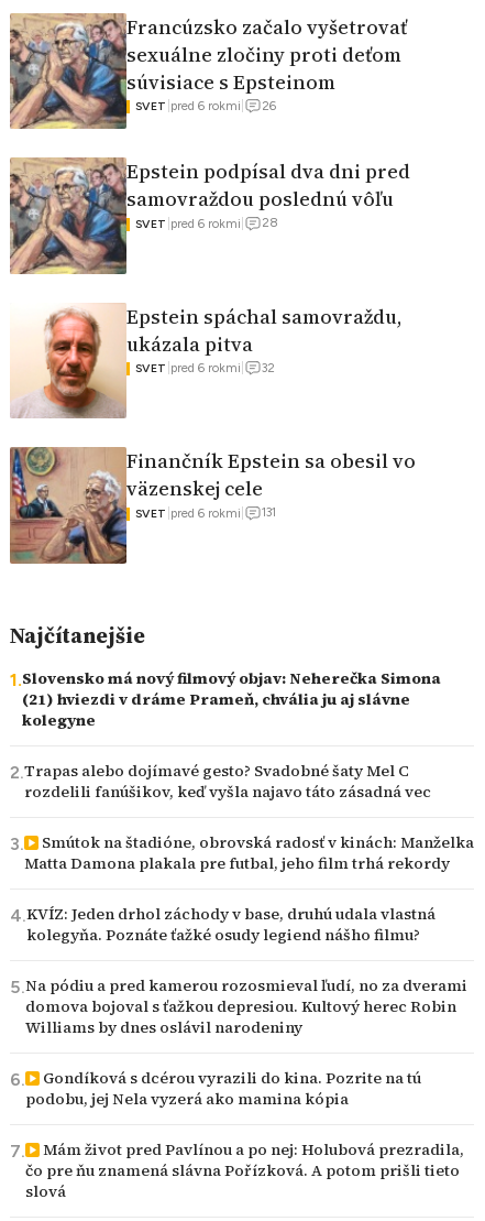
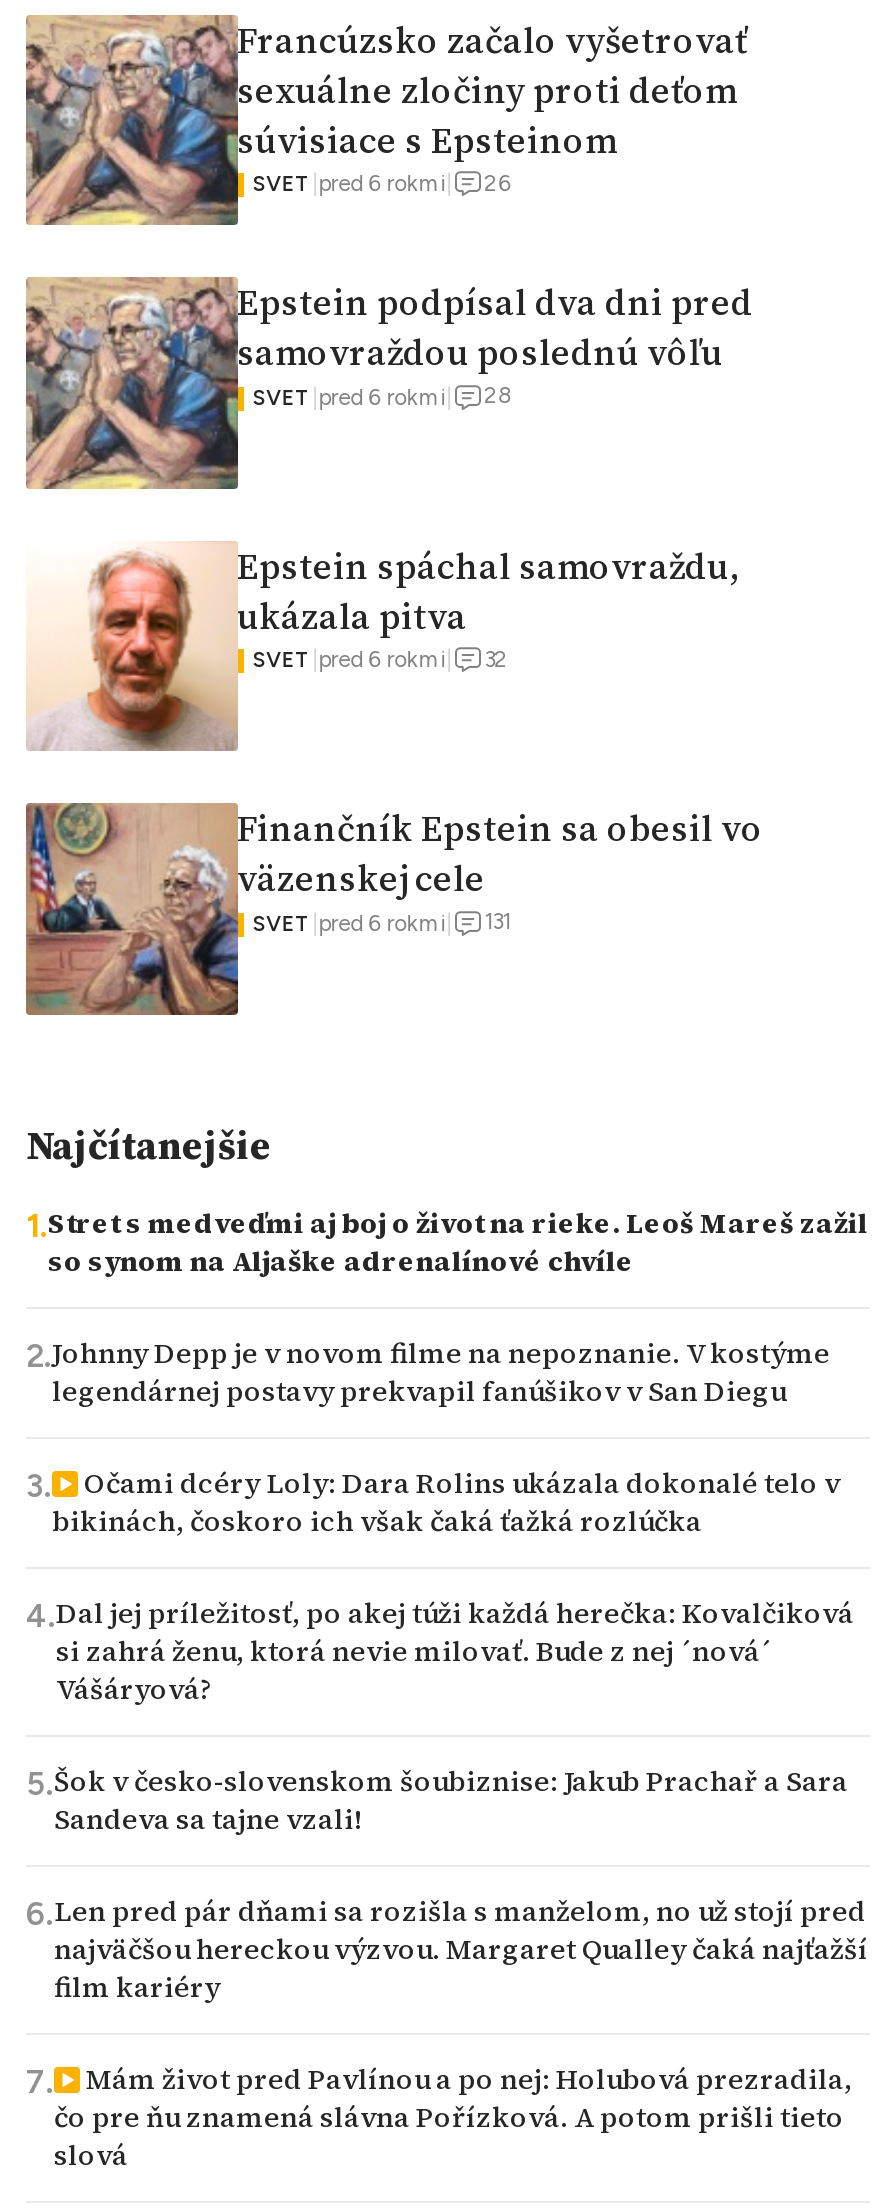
[22,668,441,731] Slovensko má nový filmový objav: Neherečka Simona | (21) hviezdi v dráme Prameň, chvália ju aj slávne | kolegyne -> [48,1204,868,1280] Stret s medveďmi aj boj o život na rieke. Leoš Mareš zažil | so synom na Aljaške adrenalínové chvíle
[24,760,431,802] Trapas alebo dojímavé gesto? Svadobné šaty Mel C | rozdelili fanúšikov, keď vyšla najavo táto zásadná vec -> [52,1334,830,1410] Johnny Depp je v novom filme na nepoznanie. V kostýme | legendárnej postavy prekvapil fanúšikov v San Diegu
[24,832,474,874] Smútok na štadióne, obrovská radosť v kinách: Manželka | Matta Damona plakala pre futbal, jeho film trhá rekordy -> [52,1464,840,1540] Očami dcéry Loly: Dara Rolins ukázala dokonalé telo v | bikinách, čoskoro ich však čaká ťažká rozlúčka
[26,904,436,945] KVÍZ: Jeden drhol záchody v base, druhú udala vlastná | kolegyňa. Poznáte ťažké osudy legiend nášho filmu? -> [56,1594,854,1708] Dal jej príležitosť, po akej túži každá herečka: Kovalčiková | si zahrá ženu, ktorá nevie milovať. Bude z nej ´nová´ | Vášáryová?
[25,975,467,1038] Na pódiu a pred kamerou rozosmieval ľudí, no za dverami | domova bojoval s ťažkou depresiou. Kultový herec Robin | Williams by dnes oslávil narodeniny -> [54,1762,848,1838] Šok v česko-slovenskom šoubiznise: Jakub Prachař a Sara | Sandeva sa tajne vzali!
[25,1068,421,1109] Gondíková s dcérou vyrazili do kina. Pozrite na tú | podobu, jej Nela vyzerá ako mamina kópia -> [54,1892,868,2006] Len pred pár dňami sa rozišla s manželom, no už stojí pred | najväčšou hereckou výzvou. Margaret Qualley čaká najťažší | film kariéry

